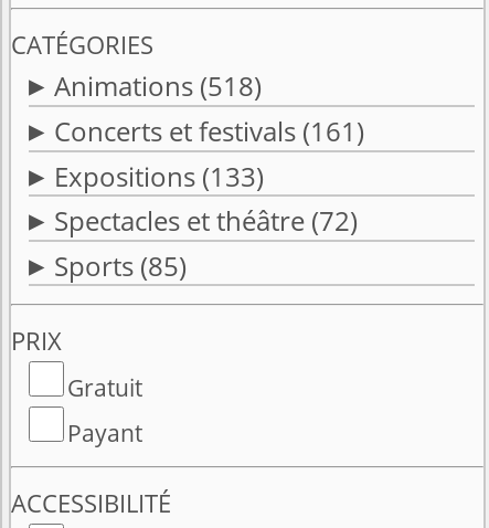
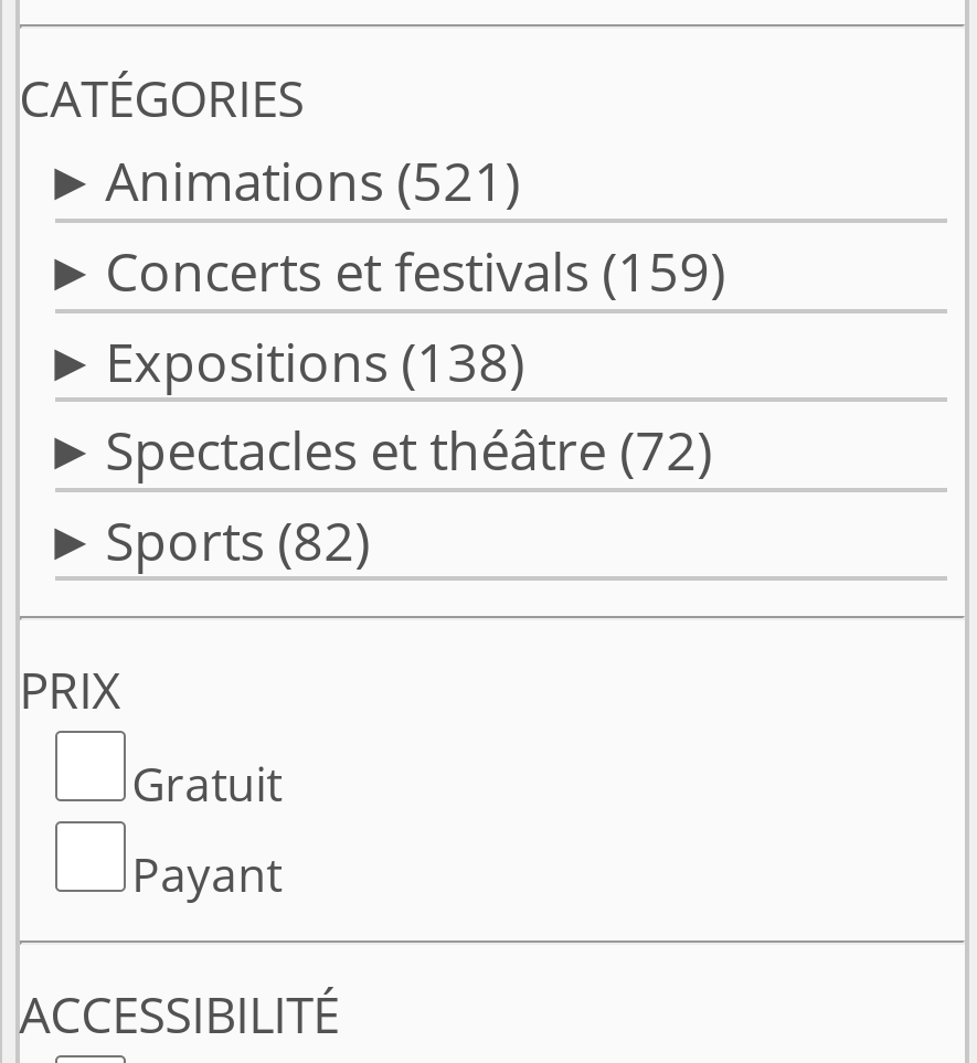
[54,68,261,104] Animations (518) -> [105,144,520,217] Animations (521)
[54,113,364,149] Concerts et festivals (161) -> [105,234,726,307] Concerts et festivals (159)
[54,158,263,194] Expositions (133) -> [105,324,525,397] Expositions (138)
[54,247,186,284] Sports (85) -> [105,503,370,576] Sports (82)

